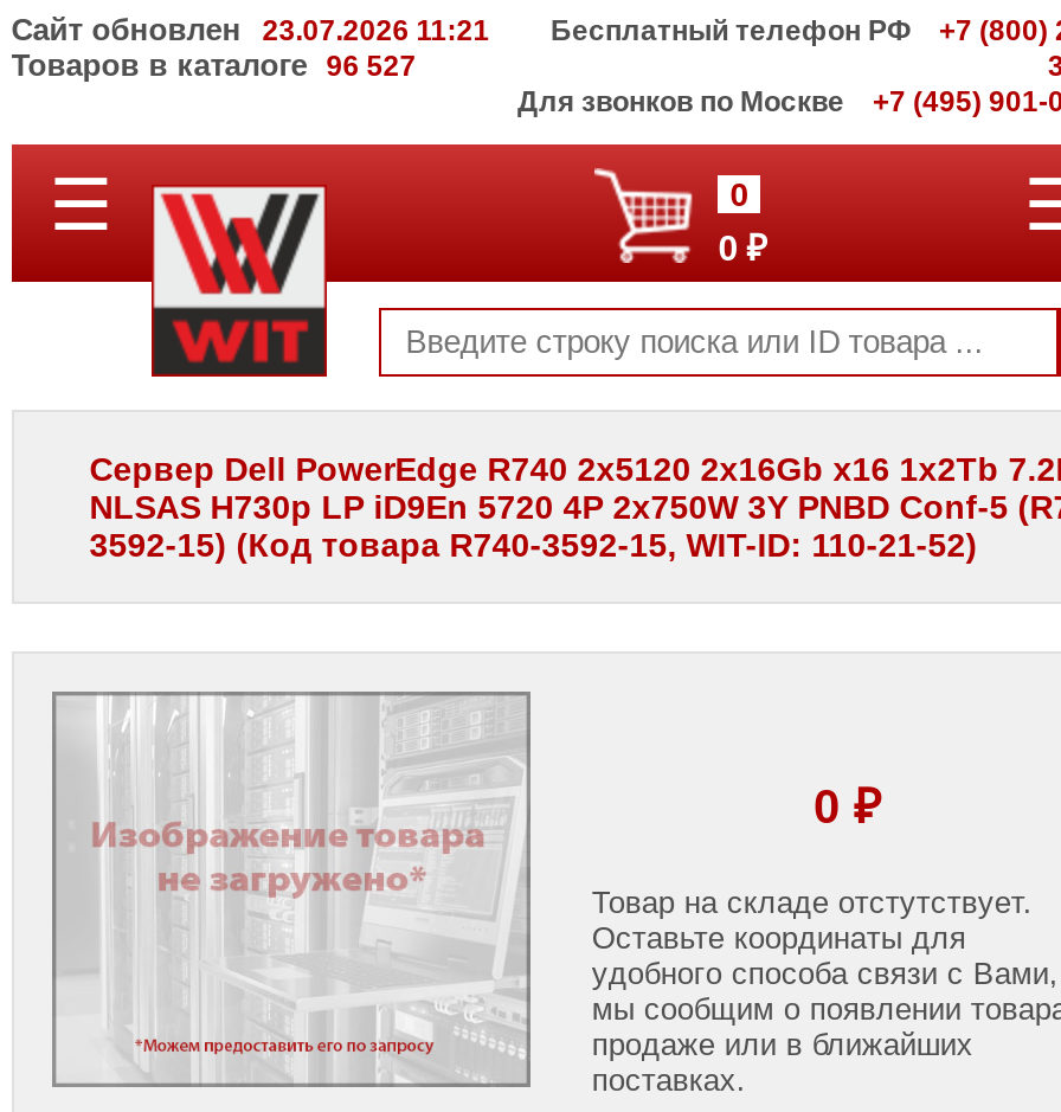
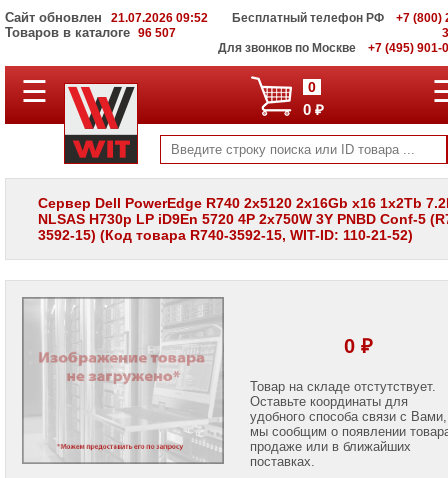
[11,12,490,47] Сайт обновлен 23.07.2026 11:21 -> [5,10,208,25] Сайт обновлен 21.07.2026 09:52
[11,47,416,83] Товаров в каталоге 96 527 -> [5,25,176,40] Товаров в каталоге 96 507

